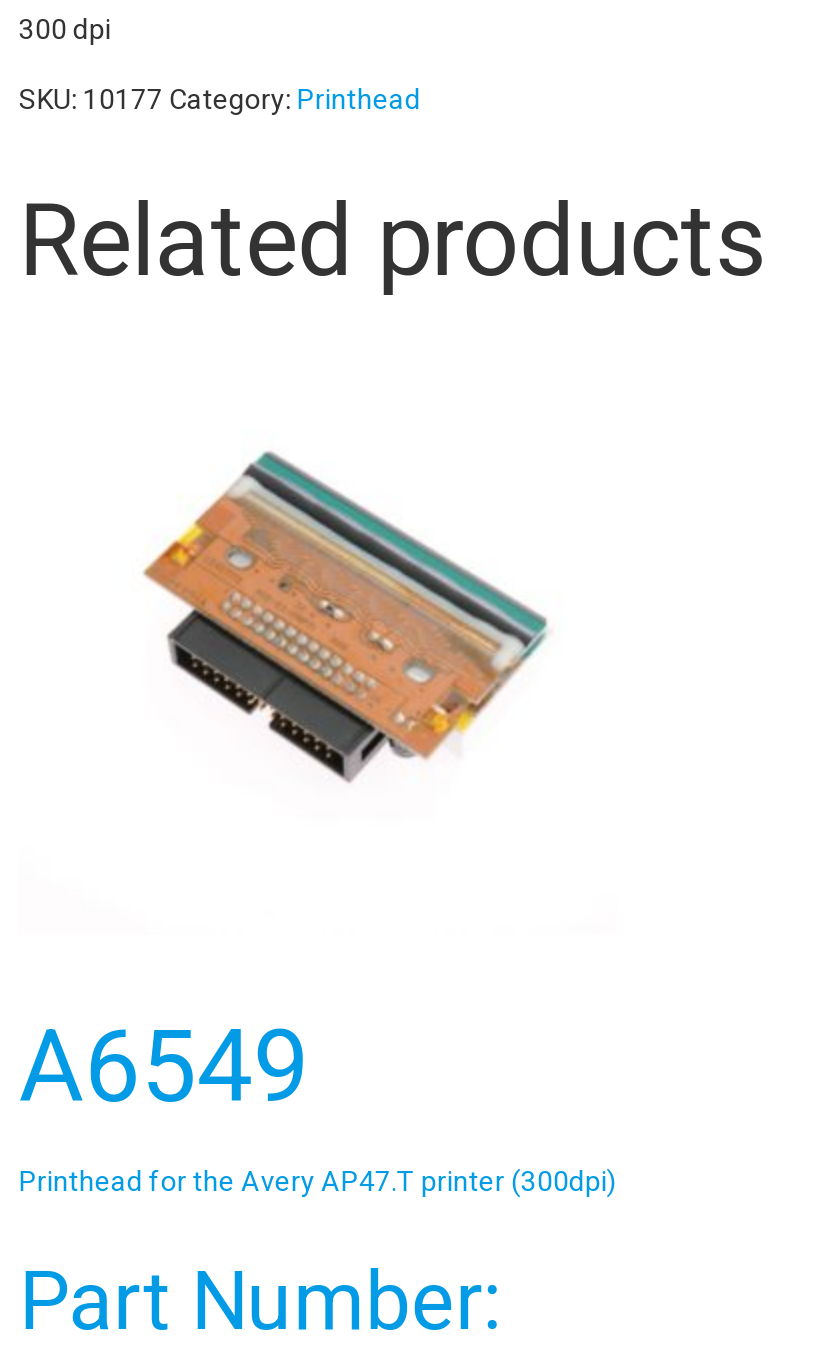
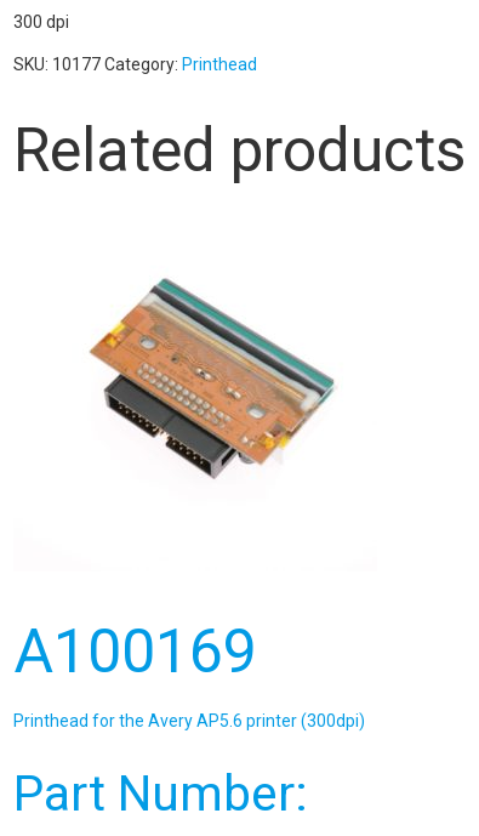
[19,1009,617,1197] A6549 | Printhead for the Avery AP47.T printer (300dpi) -> [14,617,365,731] A100169 | Printhead for the Avery AP5.6 printer (300dpi)

